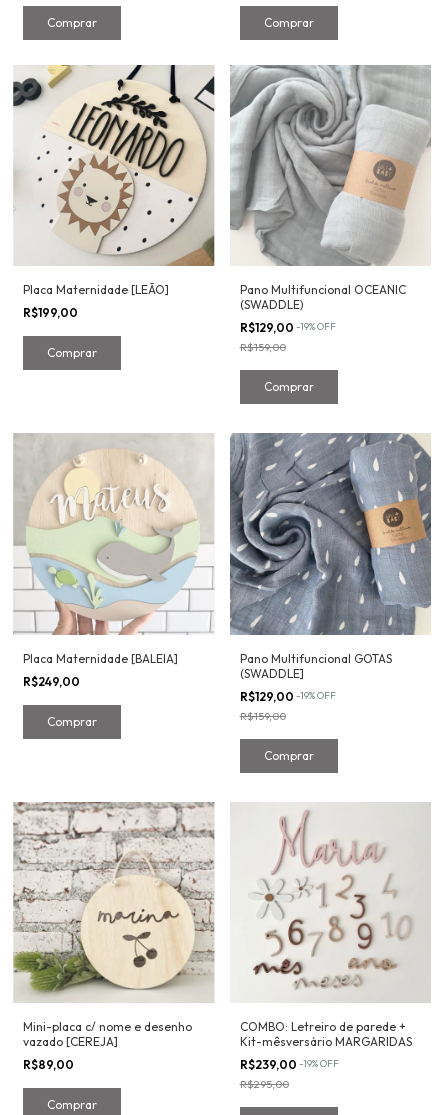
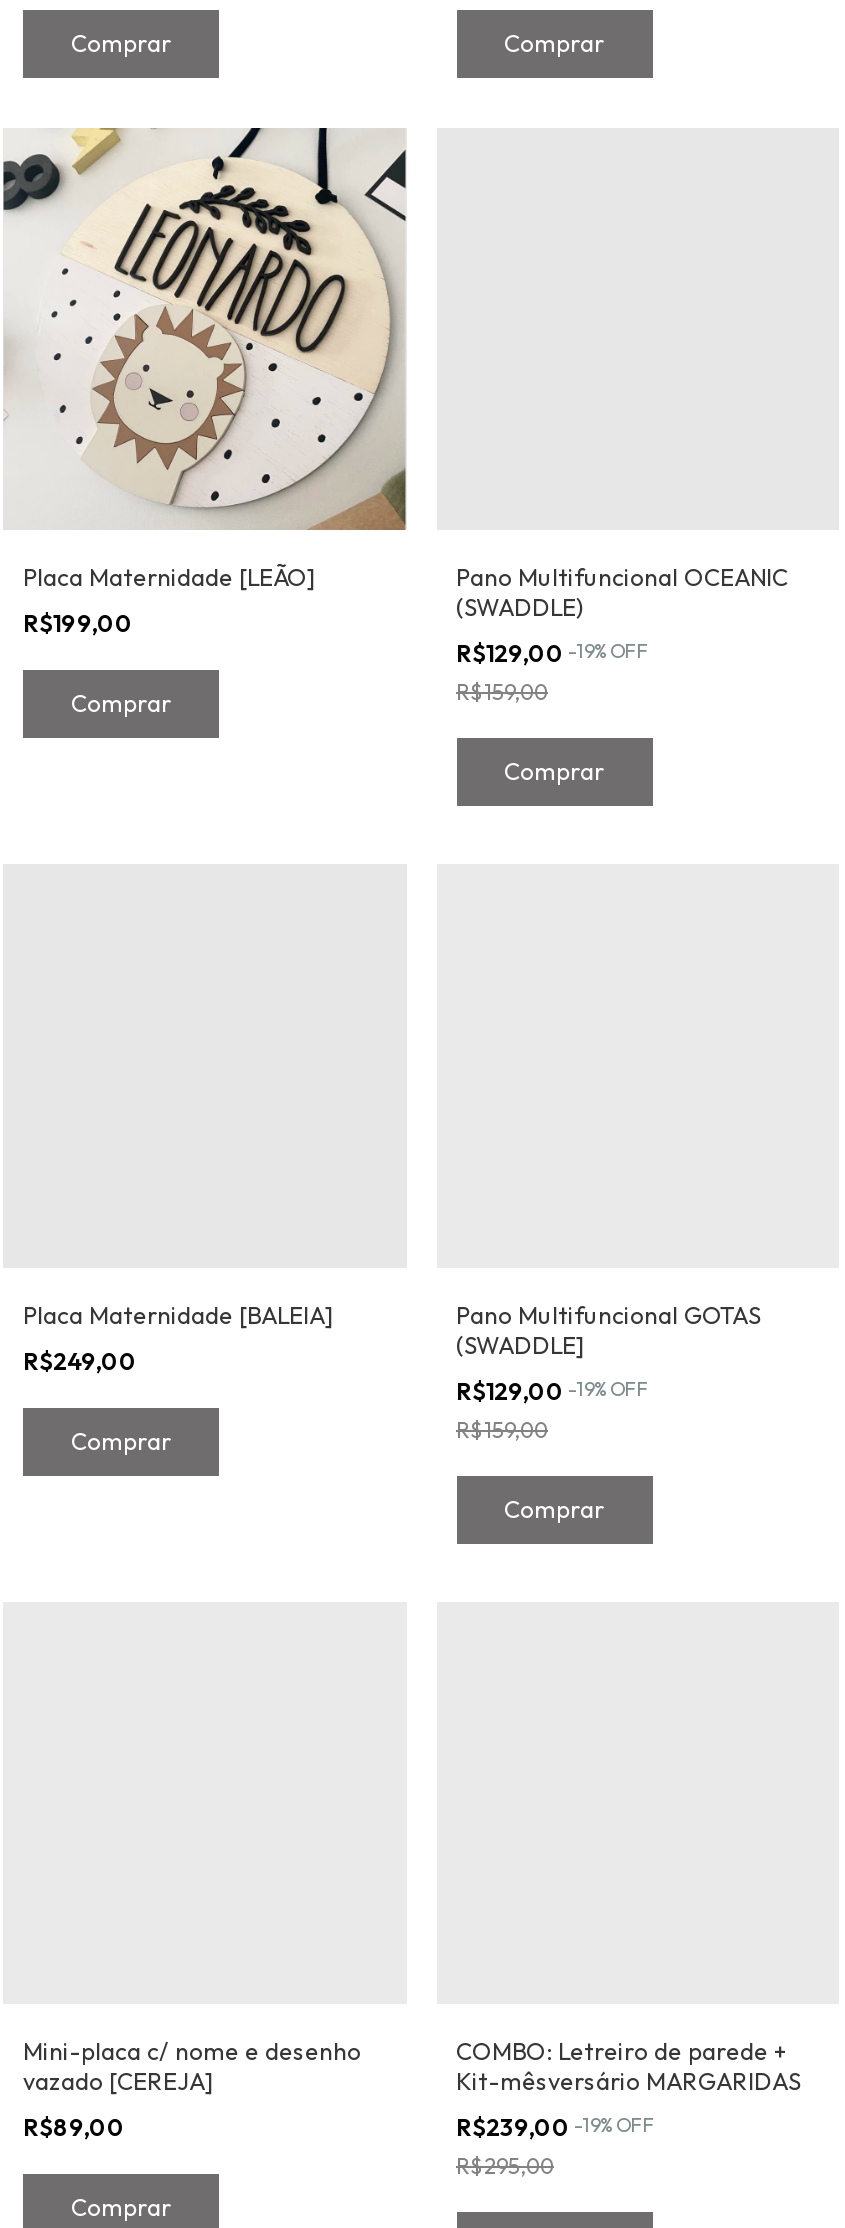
[229,64,431,266] [image] -> none
[13,433,214,636] [image] -> none
[229,432,432,636] [image] -> none
[13,801,215,1002] [image] -> none
[252,804,430,1002] [image] -> none

